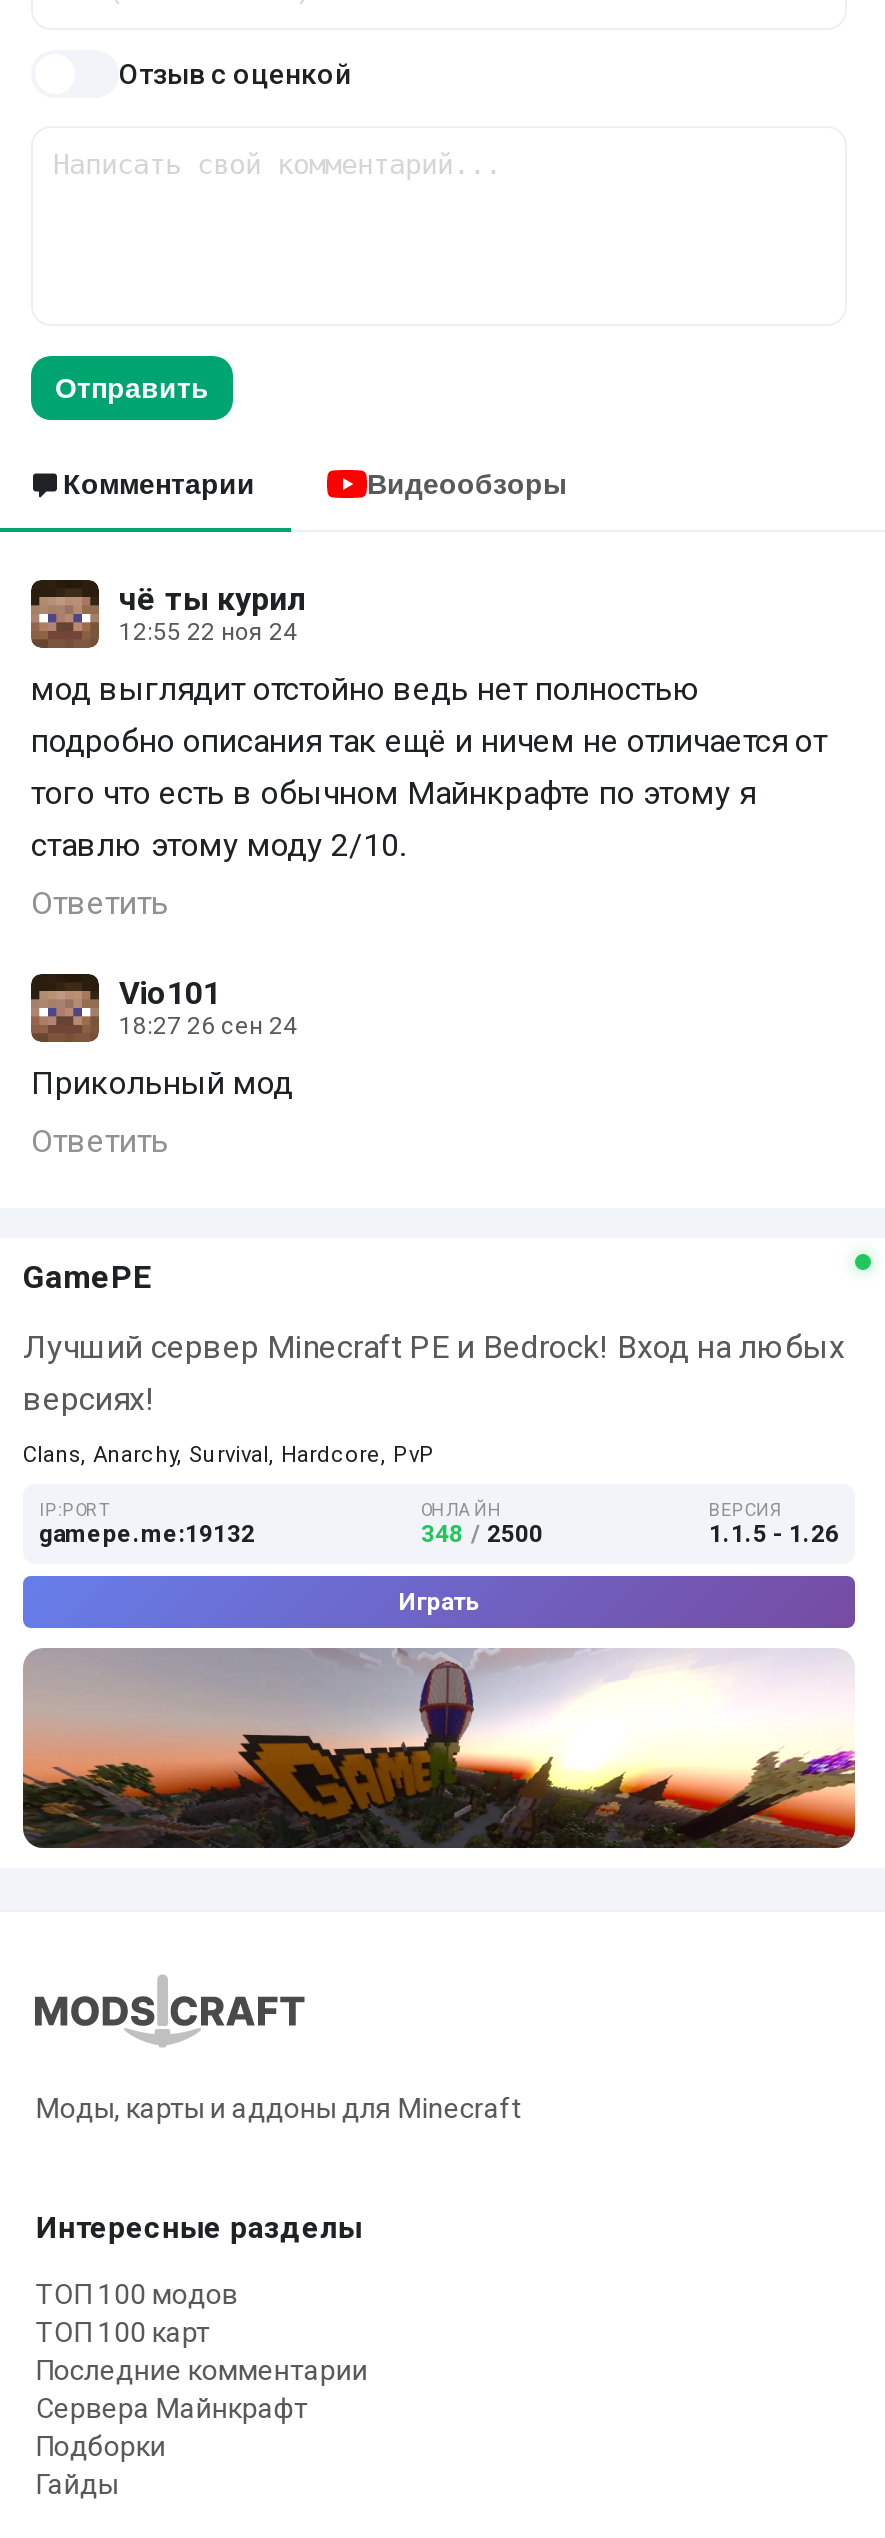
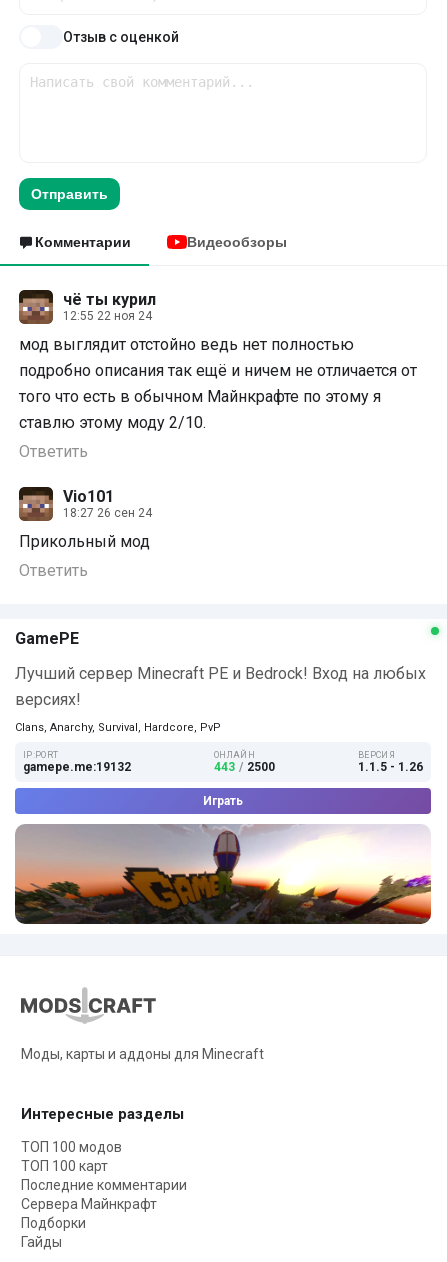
[421,1520,543,1548] 348 / 2500 -> [214,760,275,774] 443 / 2500

